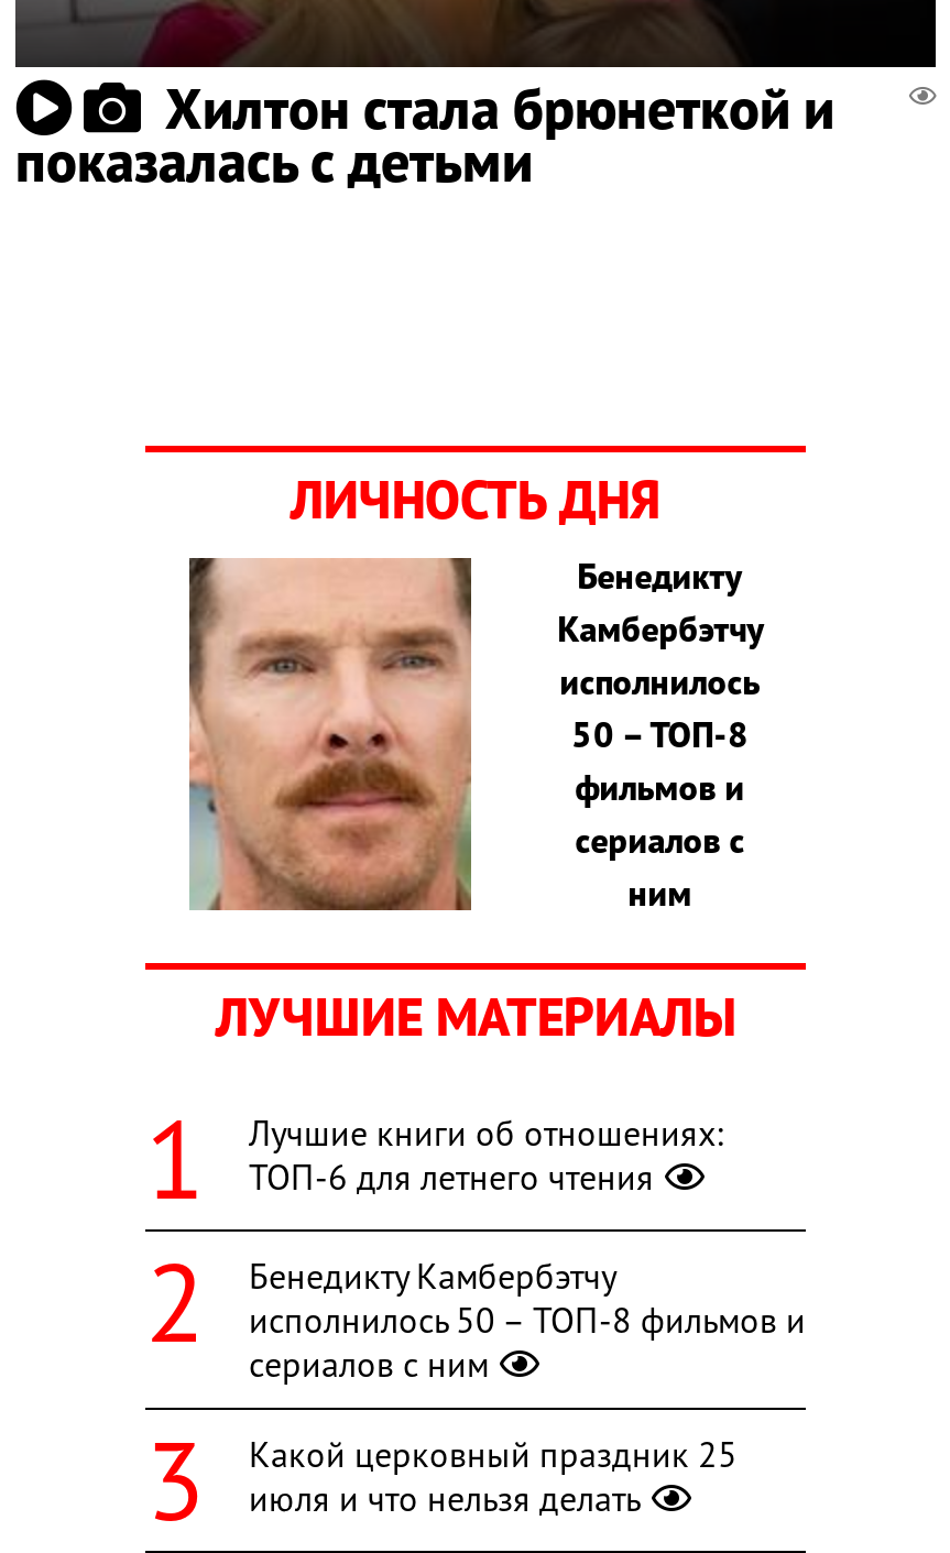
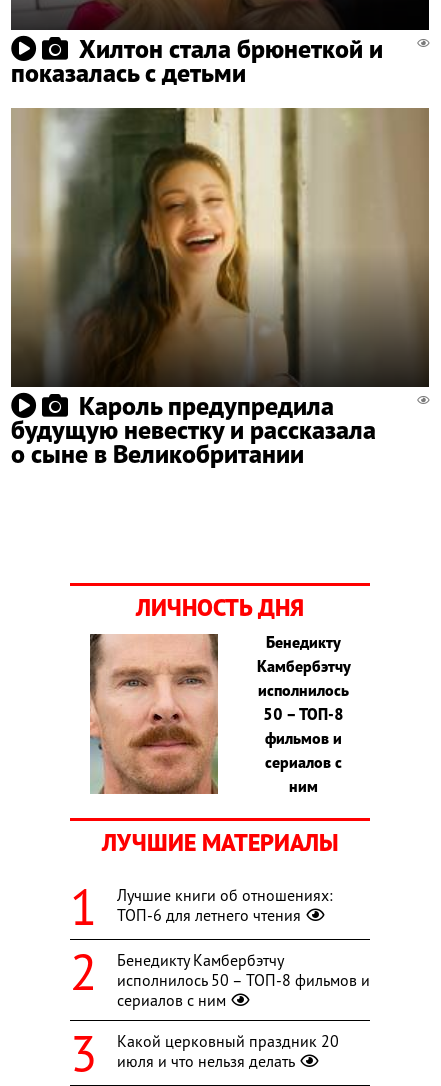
none -> [11,107,430,470] [image] | Кароль предупредила | будущую невестку и рассказала | о сыне в Великобритании
[249,1431,738,1475] Какой церковный праздник 25 -> [117,1031,339,1051] Какой церковный праздник 20

